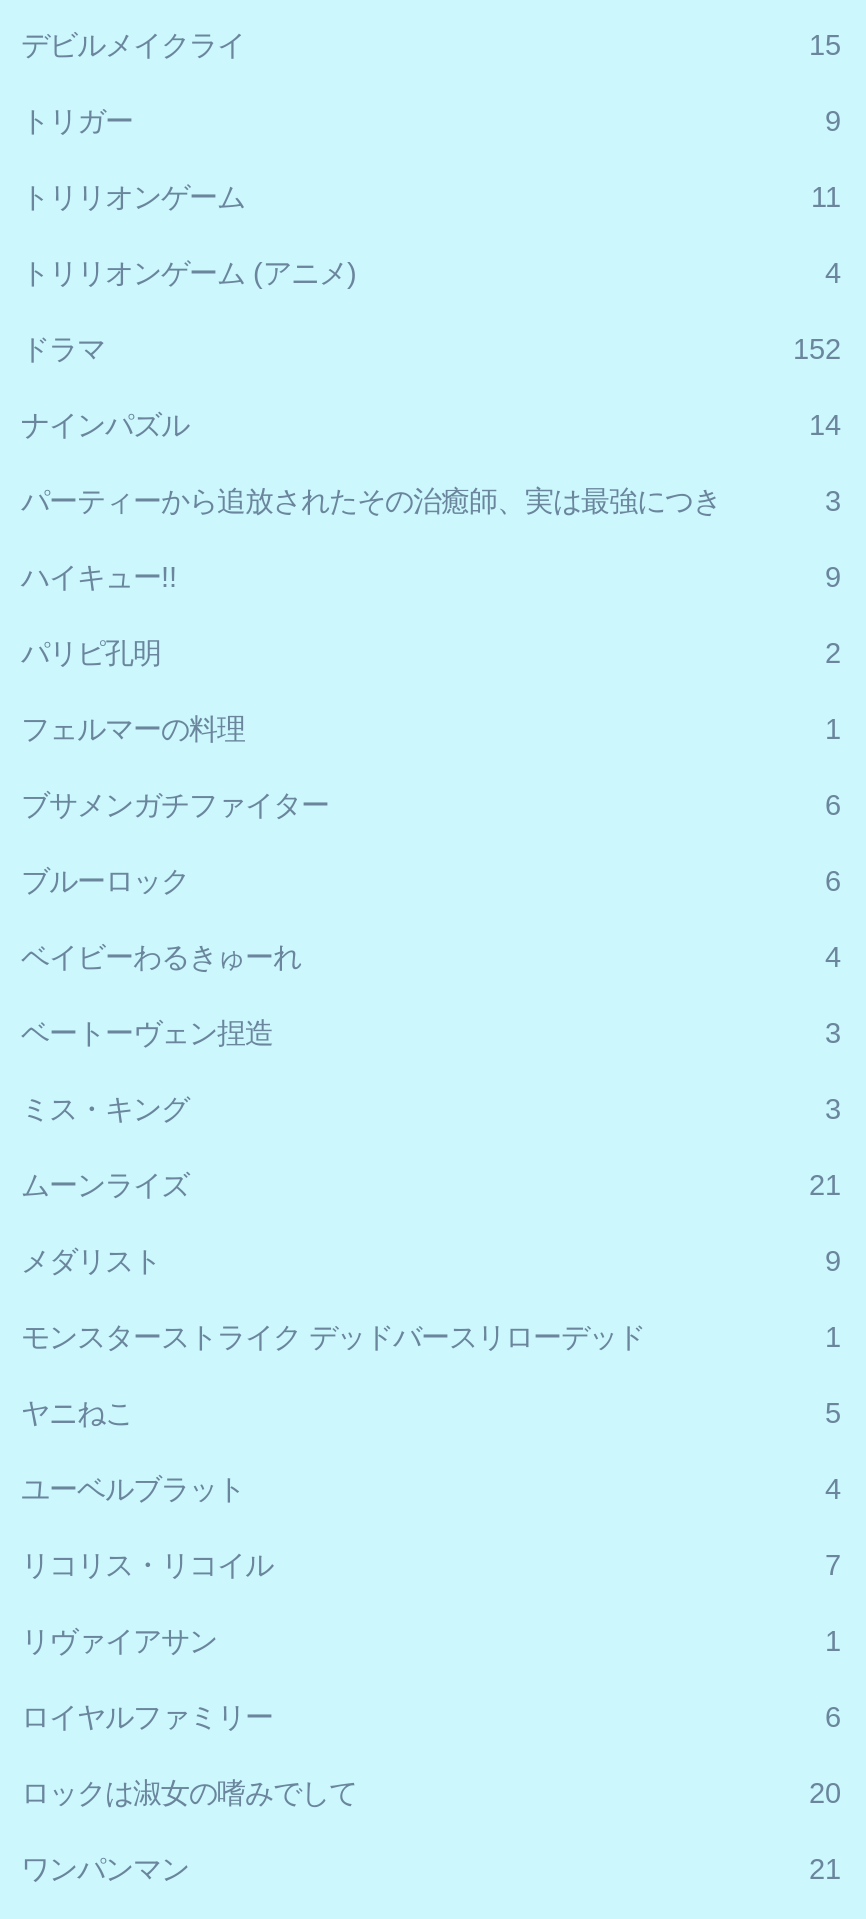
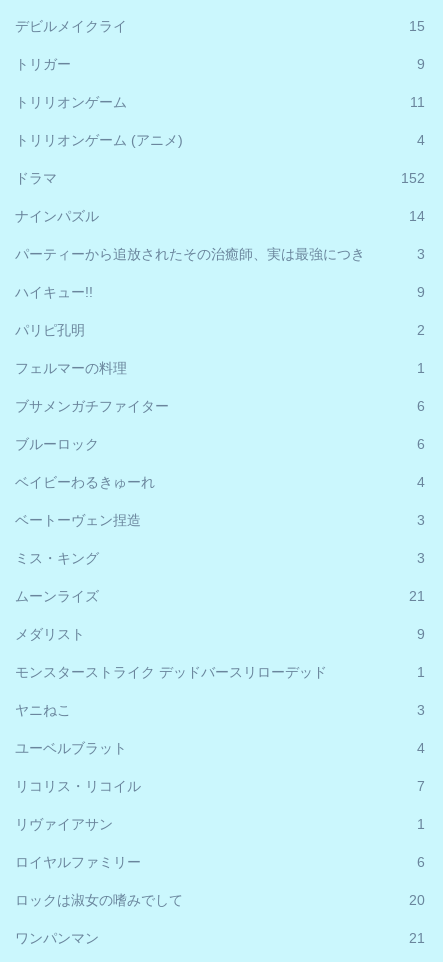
[825,1397,841,1429] 5 -> [417,702,425,718] 3

